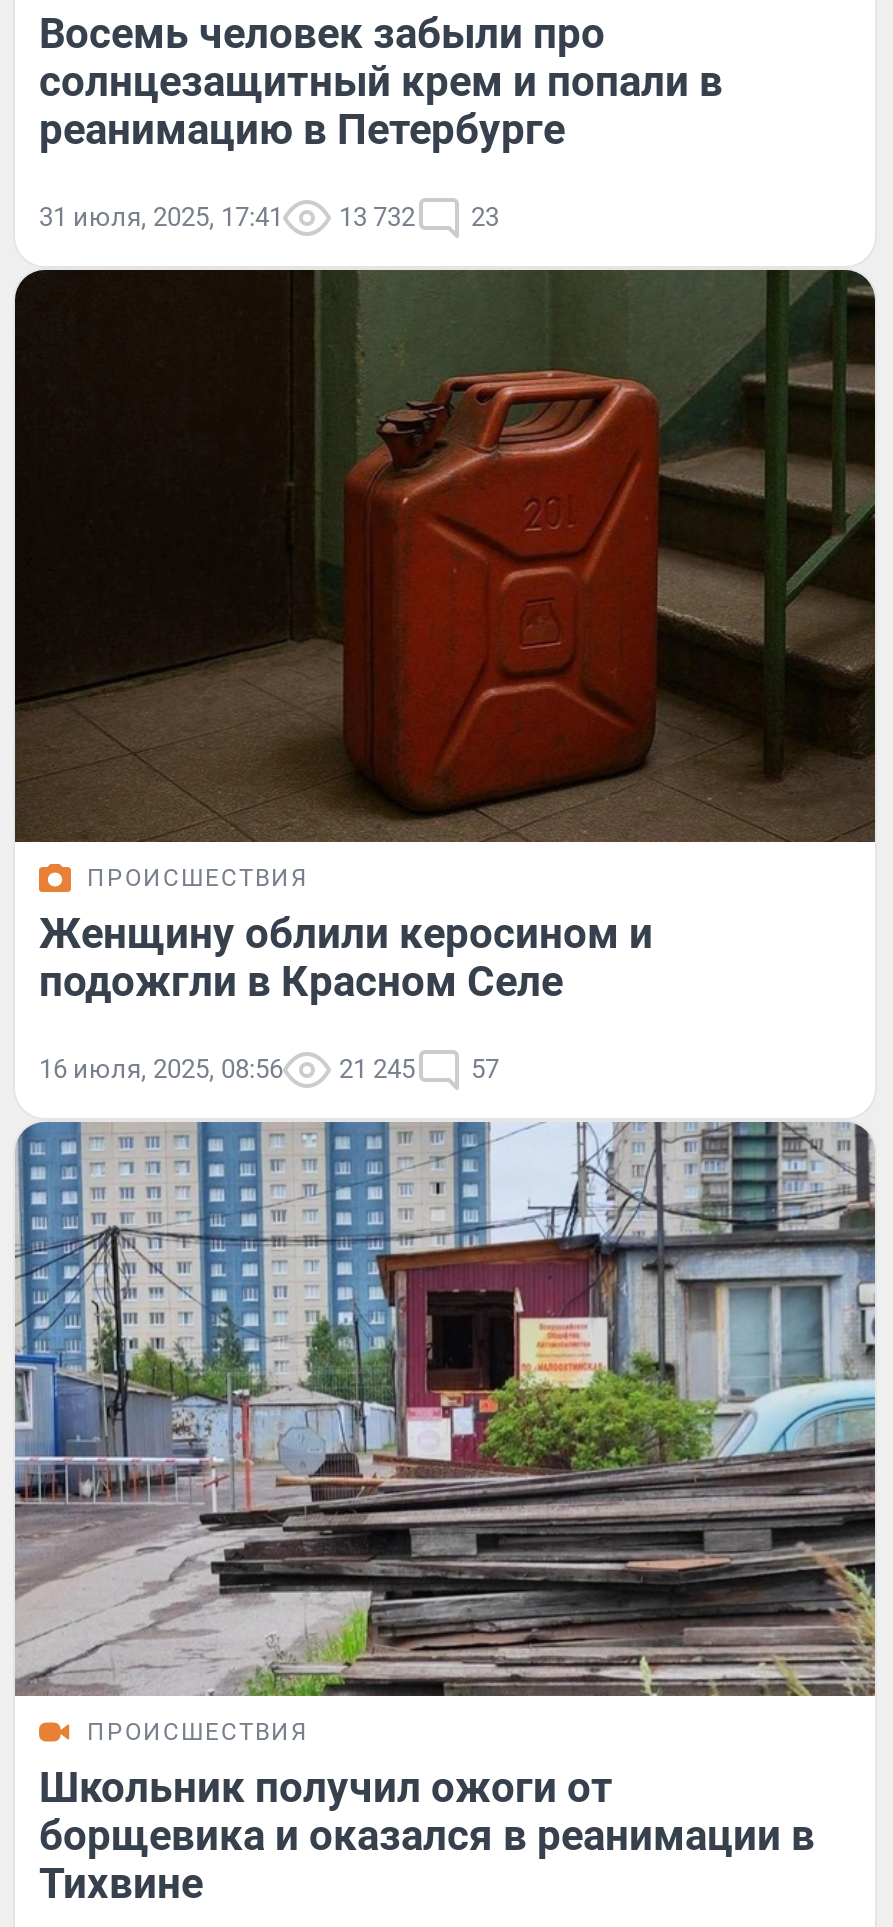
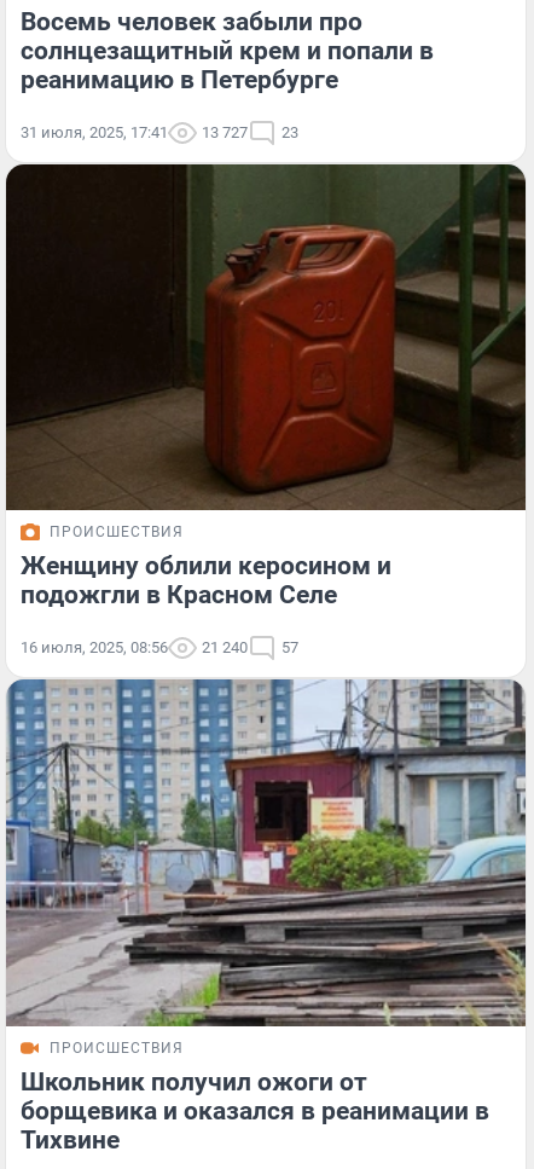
[39,201,499,231] 31 июля, 2025, 17:41 13 732 23 -> [21,123,298,141] 31 июля, 2025, 17:41 13 727 23
[39,1055,499,1085] 16 июля, 2025, 08:56 21 245 57 -> [21,639,298,657] 16 июля, 2025, 08:56 21 240 57

